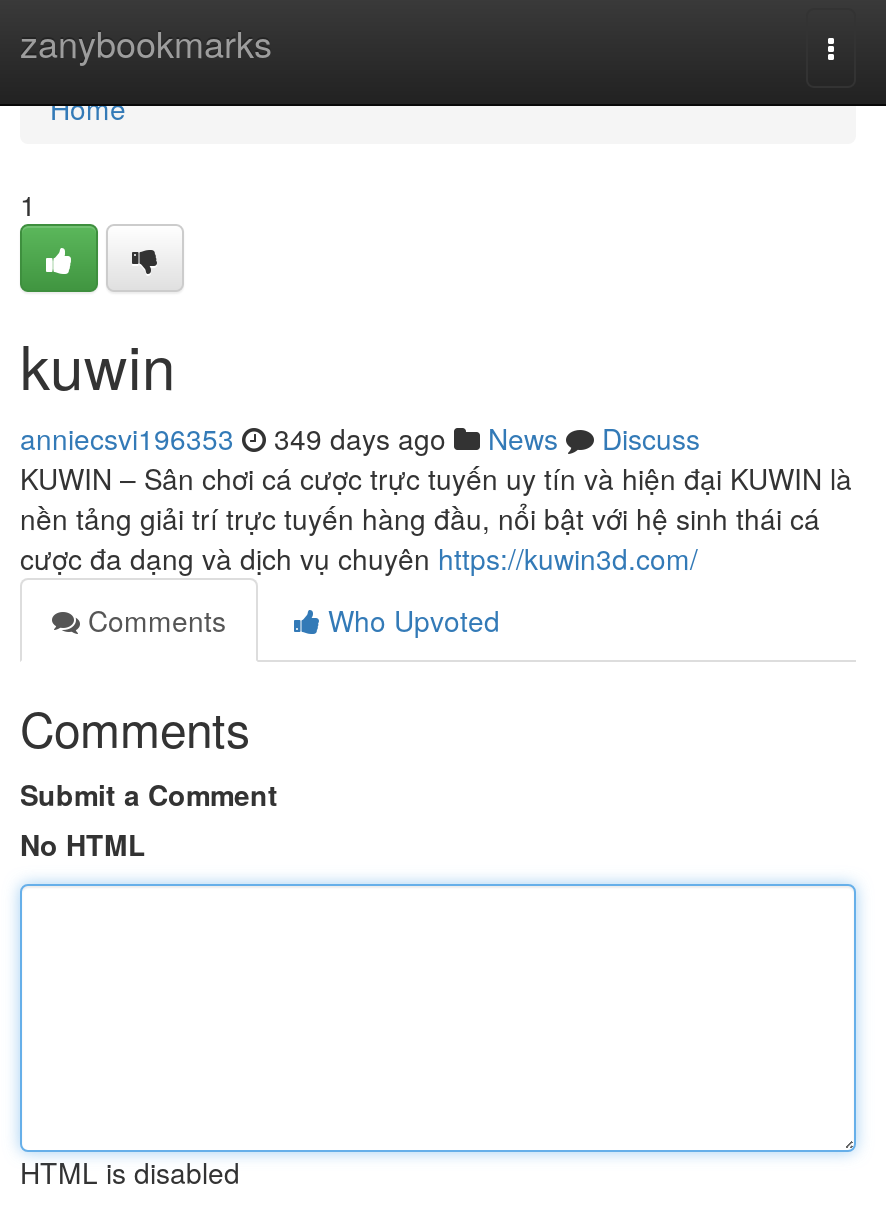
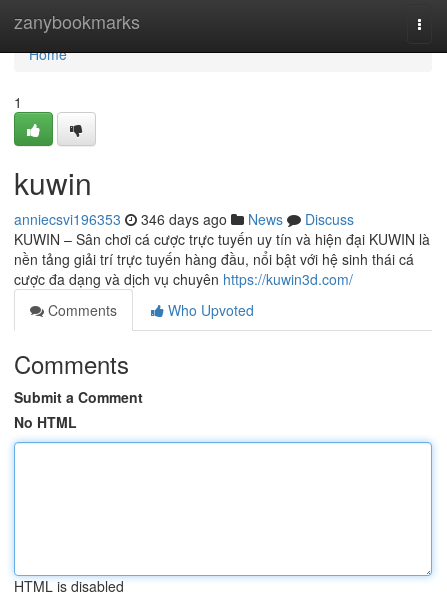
[20,418,700,458] anniecsvi196353 349 days ago News Discuss -> [14,209,354,229] anniecsvi196353 346 days ago News Discuss

